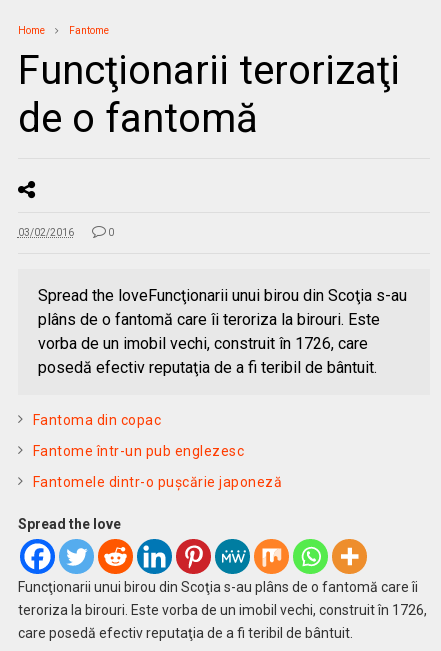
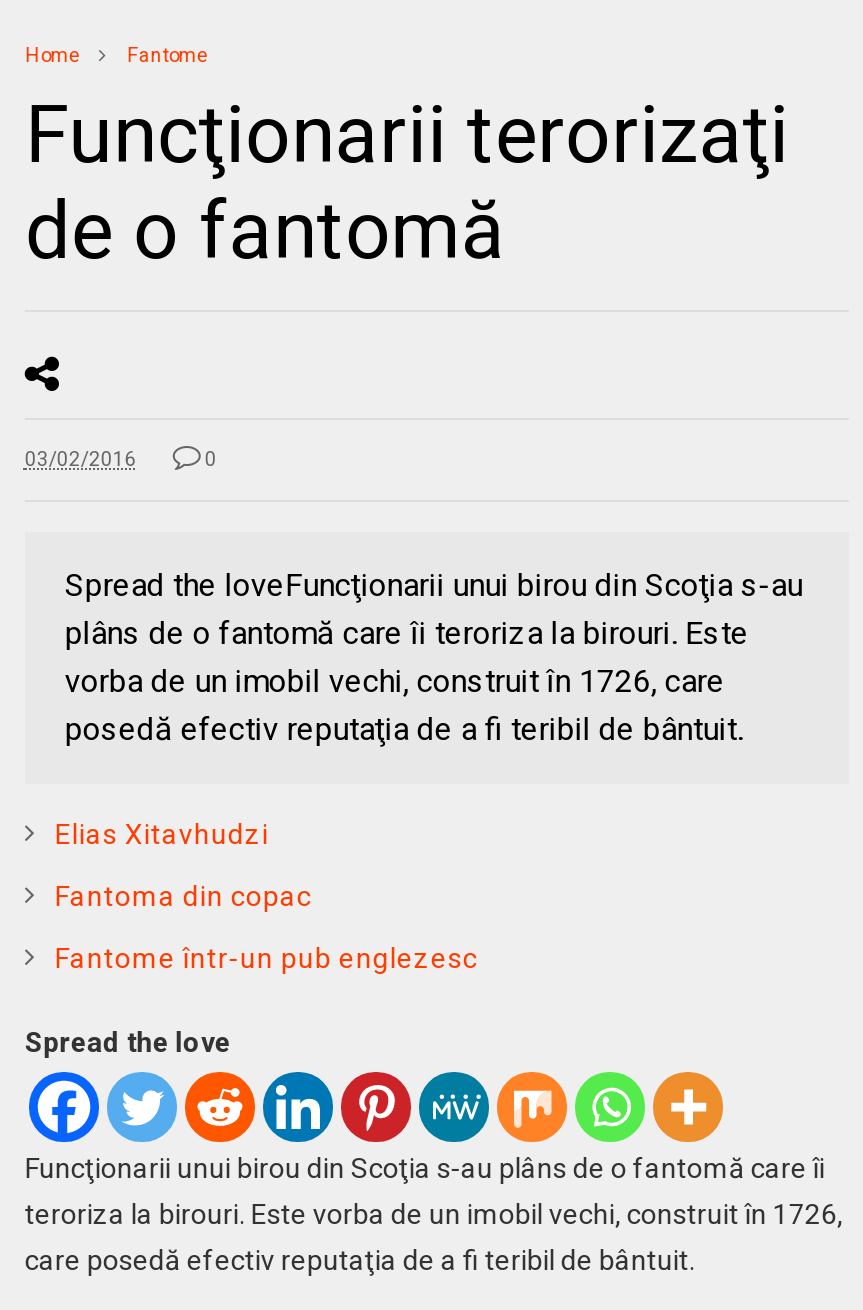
none -> [55,818,269,850] Elias Xitavhudzi
moved [33,412,244,459] -> [55,880,478,974]: Fantoma din copac | Fantome într-un pub englezesc
[33,474,282,490] Fantomele dintr-o puşcărie japoneză -> none

